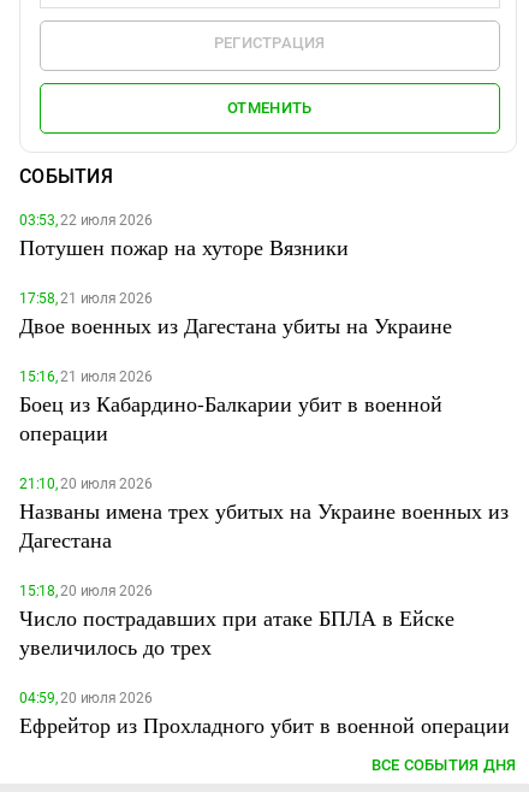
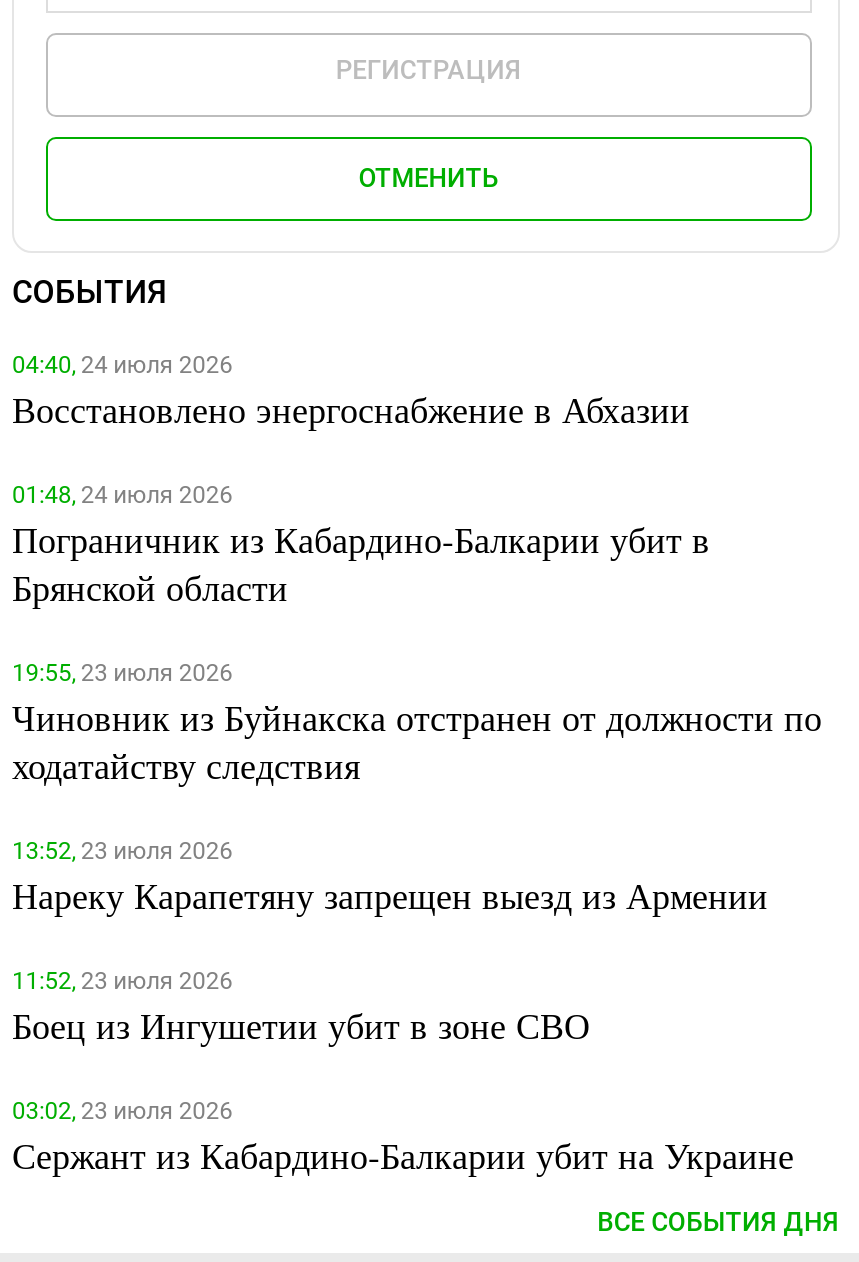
[19,211,349,261] 03:53, 22 июля 2026 | Потушен пожар на хуторе Вязники -> [12,350,690,432] 04:40, 24 июля 2026 | Восстановлено энергоснабжение в Абхазии
[19,290,452,339] 17:58, 21 июля 2026 | Двое военных из Дагестана убиты на Украине -> [12,480,710,610] 01:48, 24 июля 2026 | Пограничник из Кабардино-Балкарии убит в | Брянской области
[19,368,442,446] 15:16, 21 июля 2026 | Боец из Кабардино-Балкарии убит в военной | операции -> [12,658,822,788] 19:55, 23 июля 2026 | Чиновник из Буйнакска отстранен от должности по | ходатайству следствия
[19,475,509,553] 21:10, 20 июля 2026 | Названы имена трех убитых на Украине военных из | Дагестана -> [12,836,768,918] 13:52, 23 июля 2026 | Нареку Карапетяну запрещен выезд из Армении
[19,582,454,660] 15:18, 20 июля 2026 | Число пострадавших при атаке БПЛА в Ейске | увеличилось до трех -> [12,966,590,1048] 11:52, 23 июля 2026 | Боец из Ингушетии убит в зоне СВО
[19,689,510,739] 04:59, 20 июля 2026 | Ефрейтор из Прохладного убит в военной операции -> [12,1096,794,1178] 03:02, 23 июля 2026 | Сержант из Кабардино-Балкарии убит на Украине

